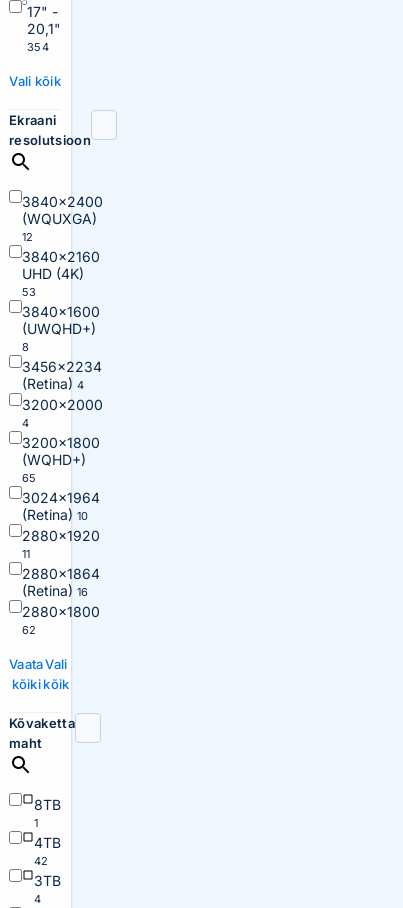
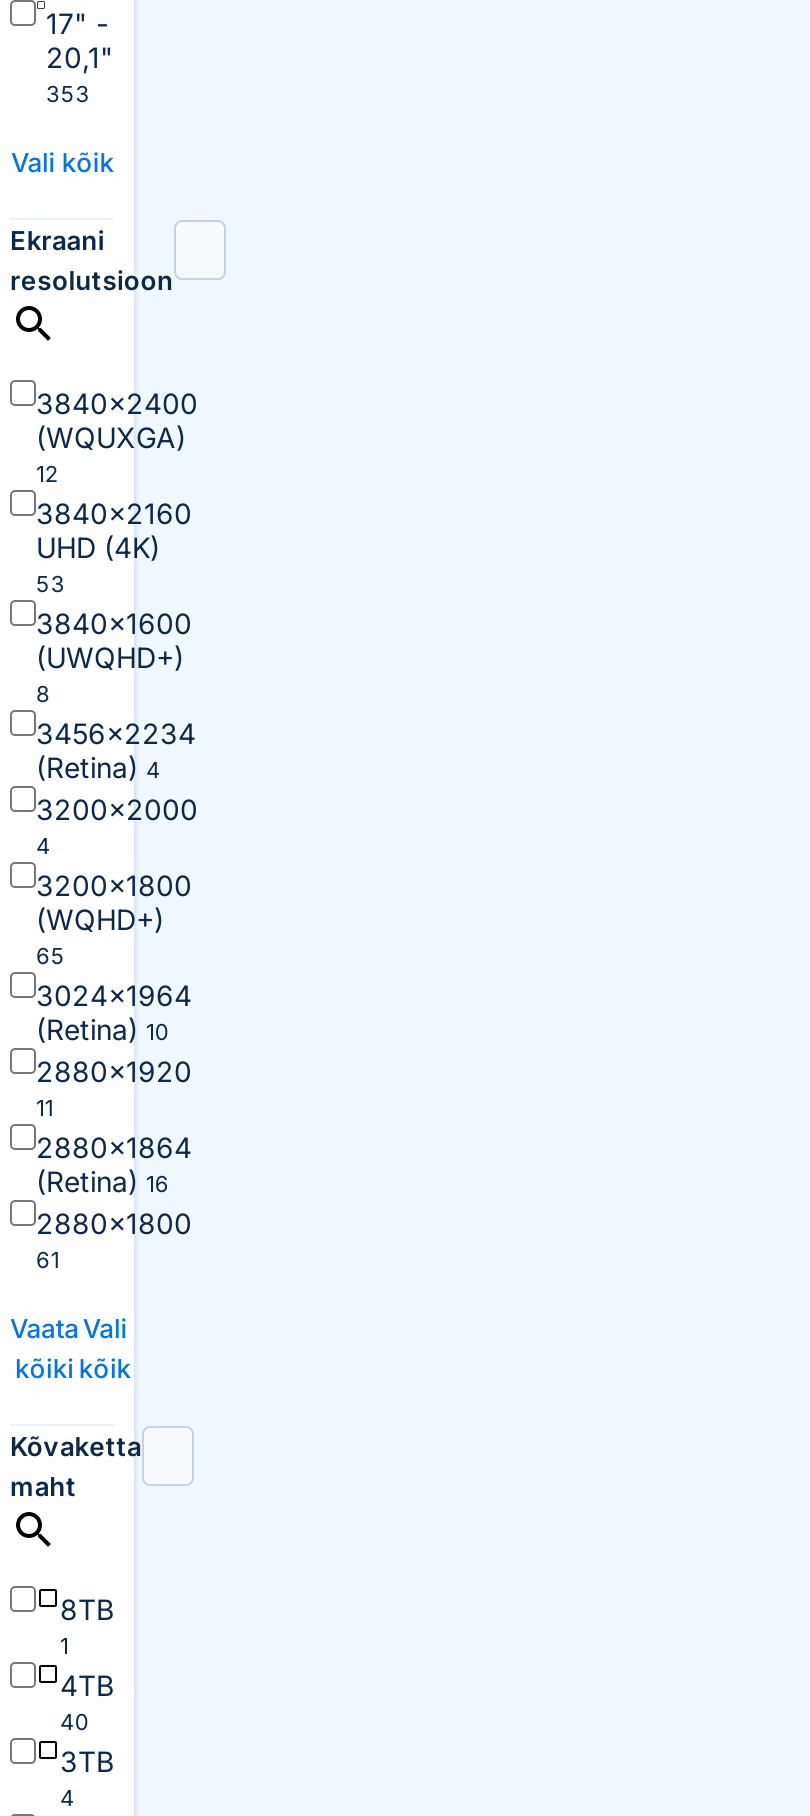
[27,40,49,54] 354 -> [46,80,90,108] 353
[22,623,37,637] 62 -> [36,1246,60,1274] 61
[34,854,49,868] 42 -> [60,1708,90,1736] 40

